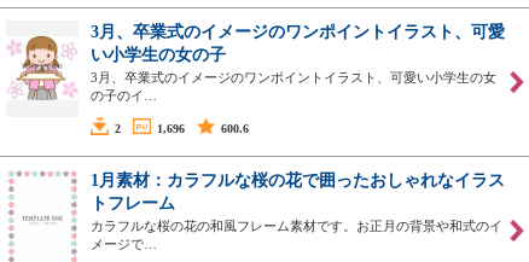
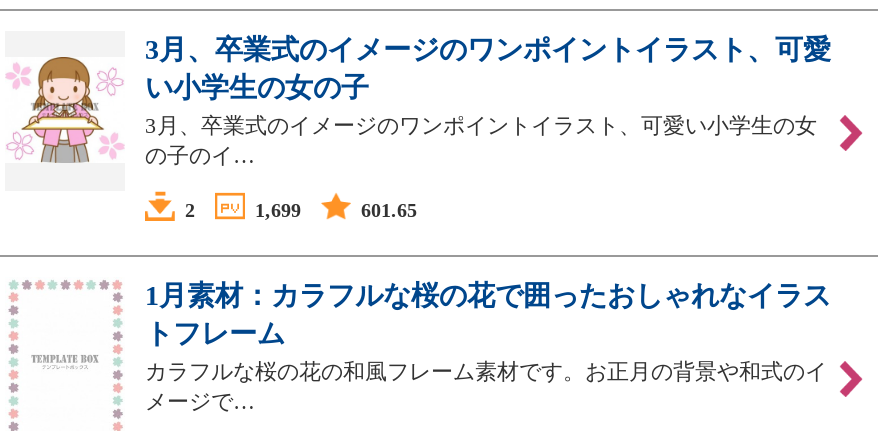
[157,122,185,135] 1,696 -> [255,199,301,221] 1,699
[221,122,249,135] 600.6 -> [361,199,417,221] 601.65

